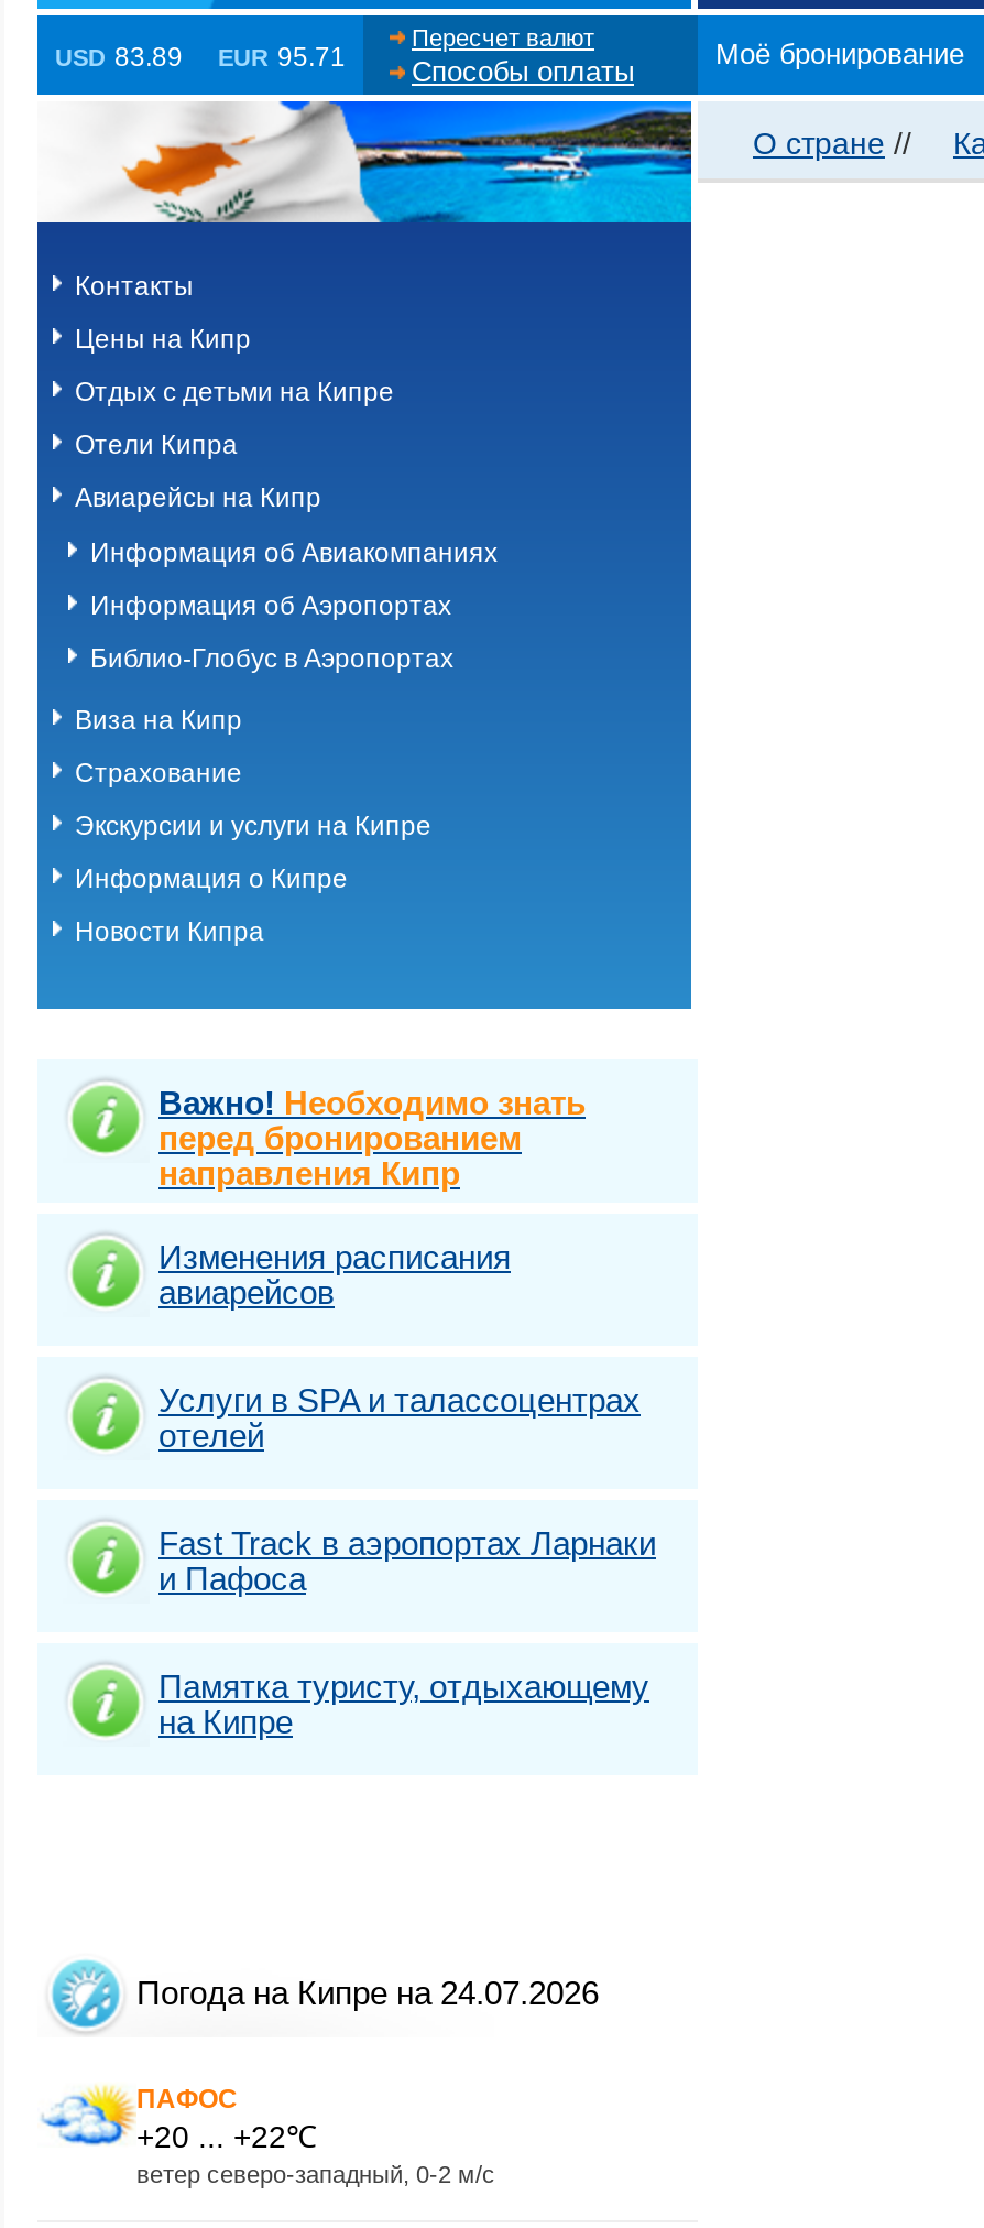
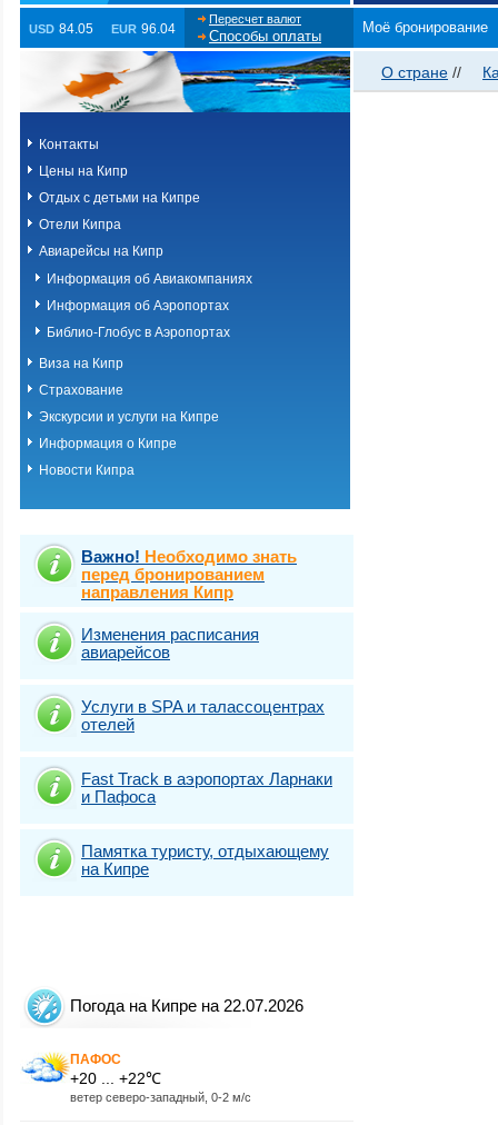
[55,42,183,73] USD 83.89 -> [29,21,93,37] USD 84.05
[218,42,346,73] EUR 95.71 -> [111,21,176,37] EUR 96.04
[136,1974,599,2011] Погода на Кипре на 24.07.2026 -> [70,996,303,1015] Погода на Кипре на 22.07.2026

